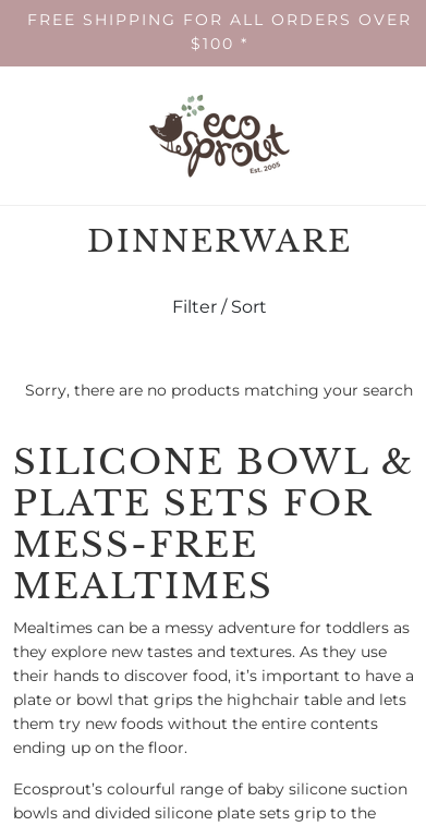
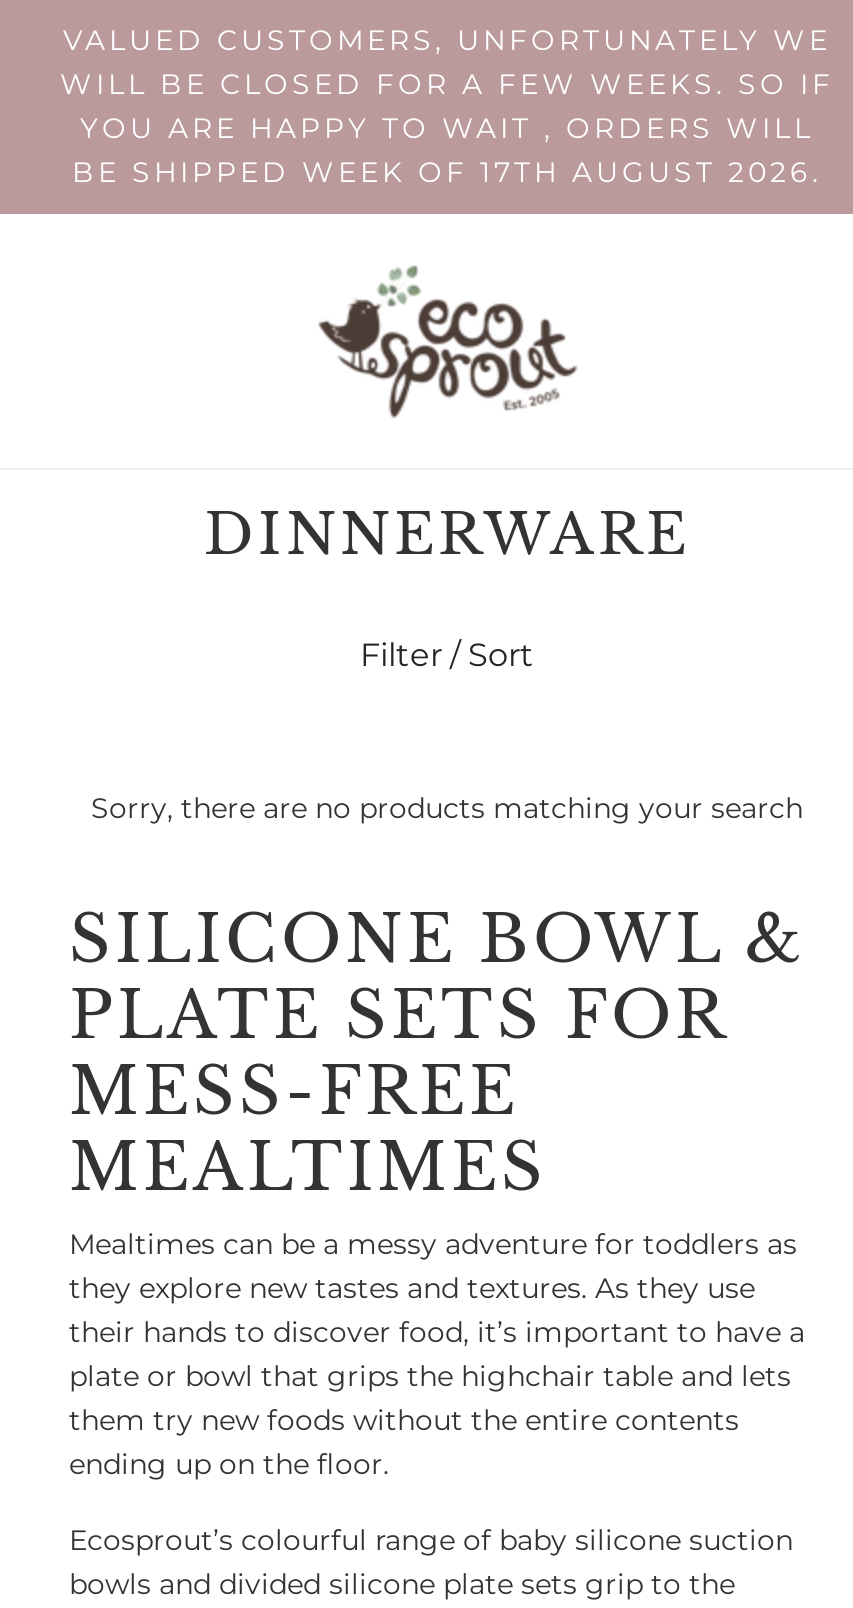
[27,10,411,53] FREE SHIPPING FOR ALL ORDERS OVER | $100 * -> [60,22,834,190] VALUED CUSTOMERS, UNFORTUNATELY WE | WILL BE CLOSED FOR A FEW WEEKS. SO IF | YOU ARE HAPPY TO WAIT , ORDERS WILL | BE SHIPPED WEEK OF 17TH AUGUST 2026.

